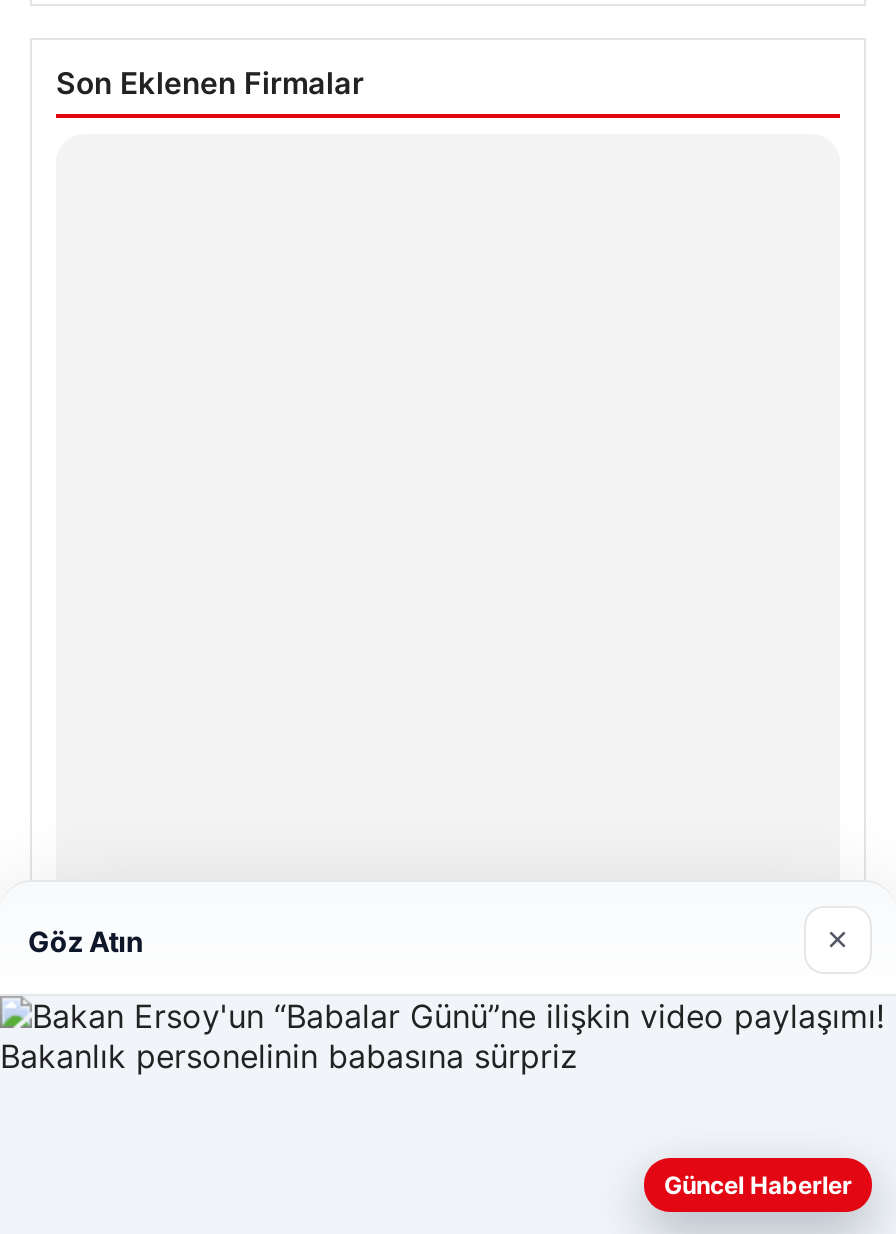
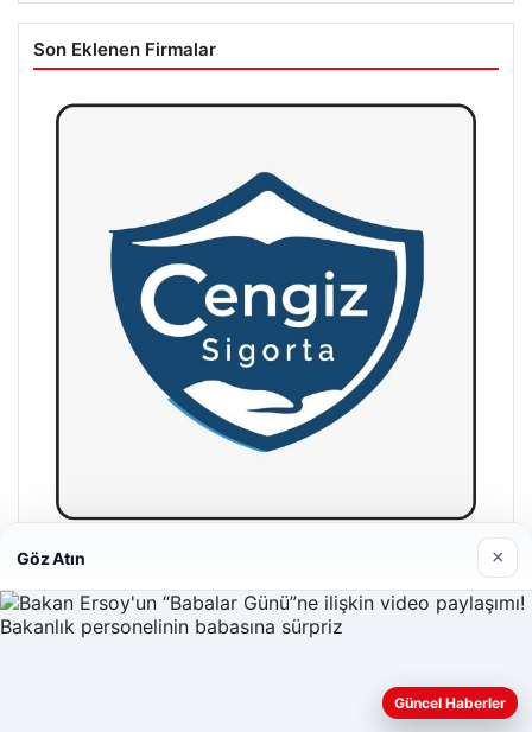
none -> [55,102,477,521] [image]

